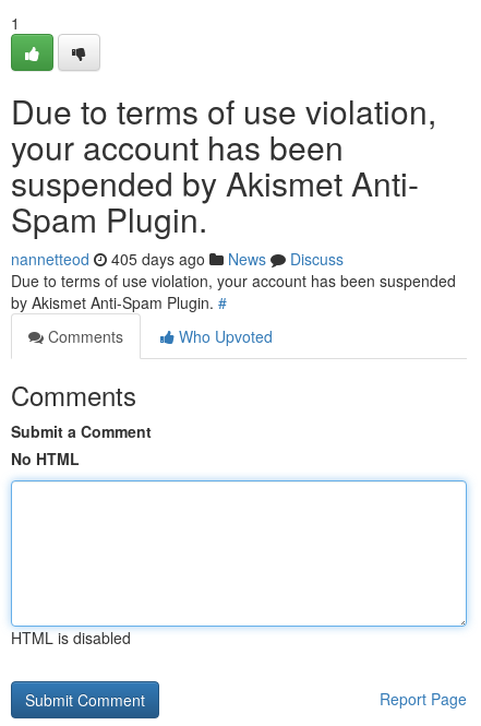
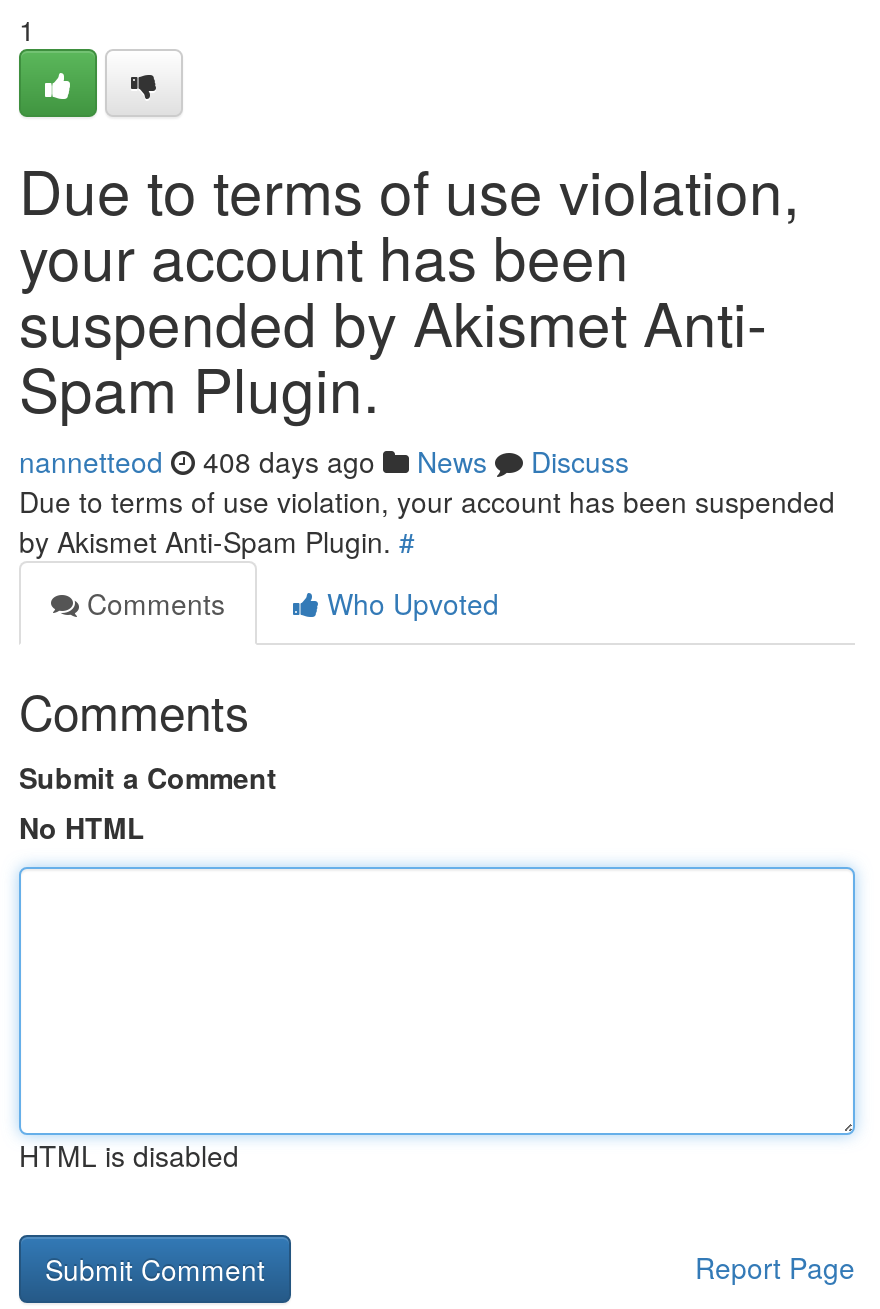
[11,248,344,270] nannetteod 405 days ago News Discuss -> [19,441,629,481] nannetteod 408 days ago News Discuss

